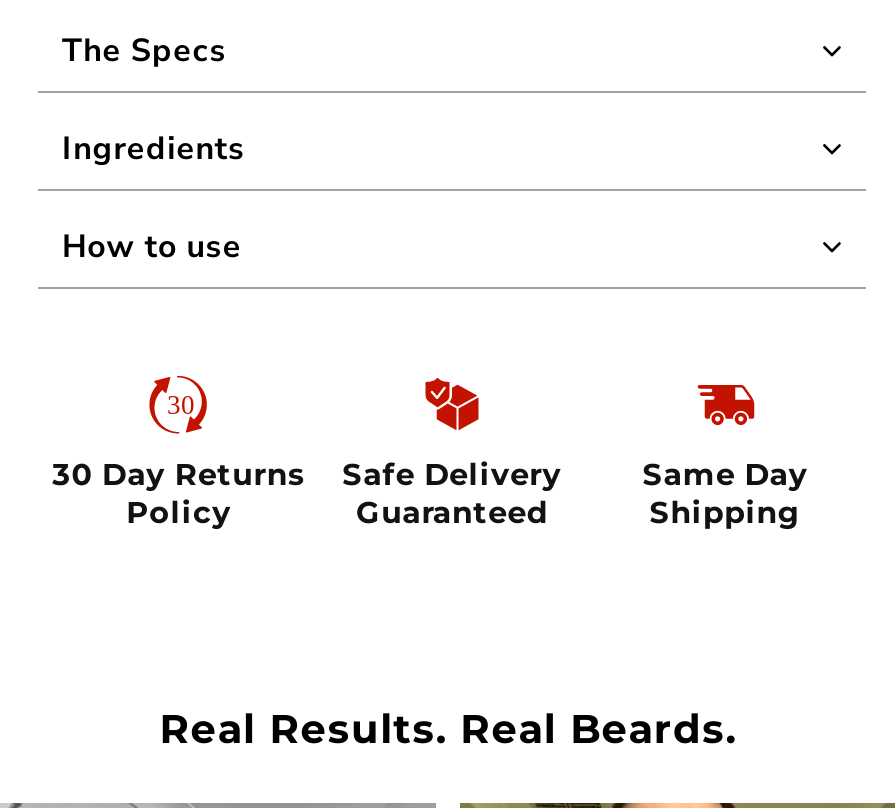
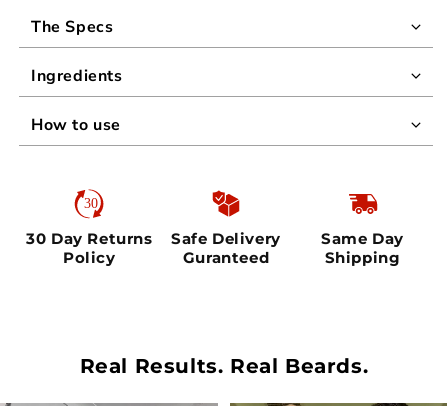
[356,492,548,530] Guaranteed -> [183,248,269,267] Guranteed

